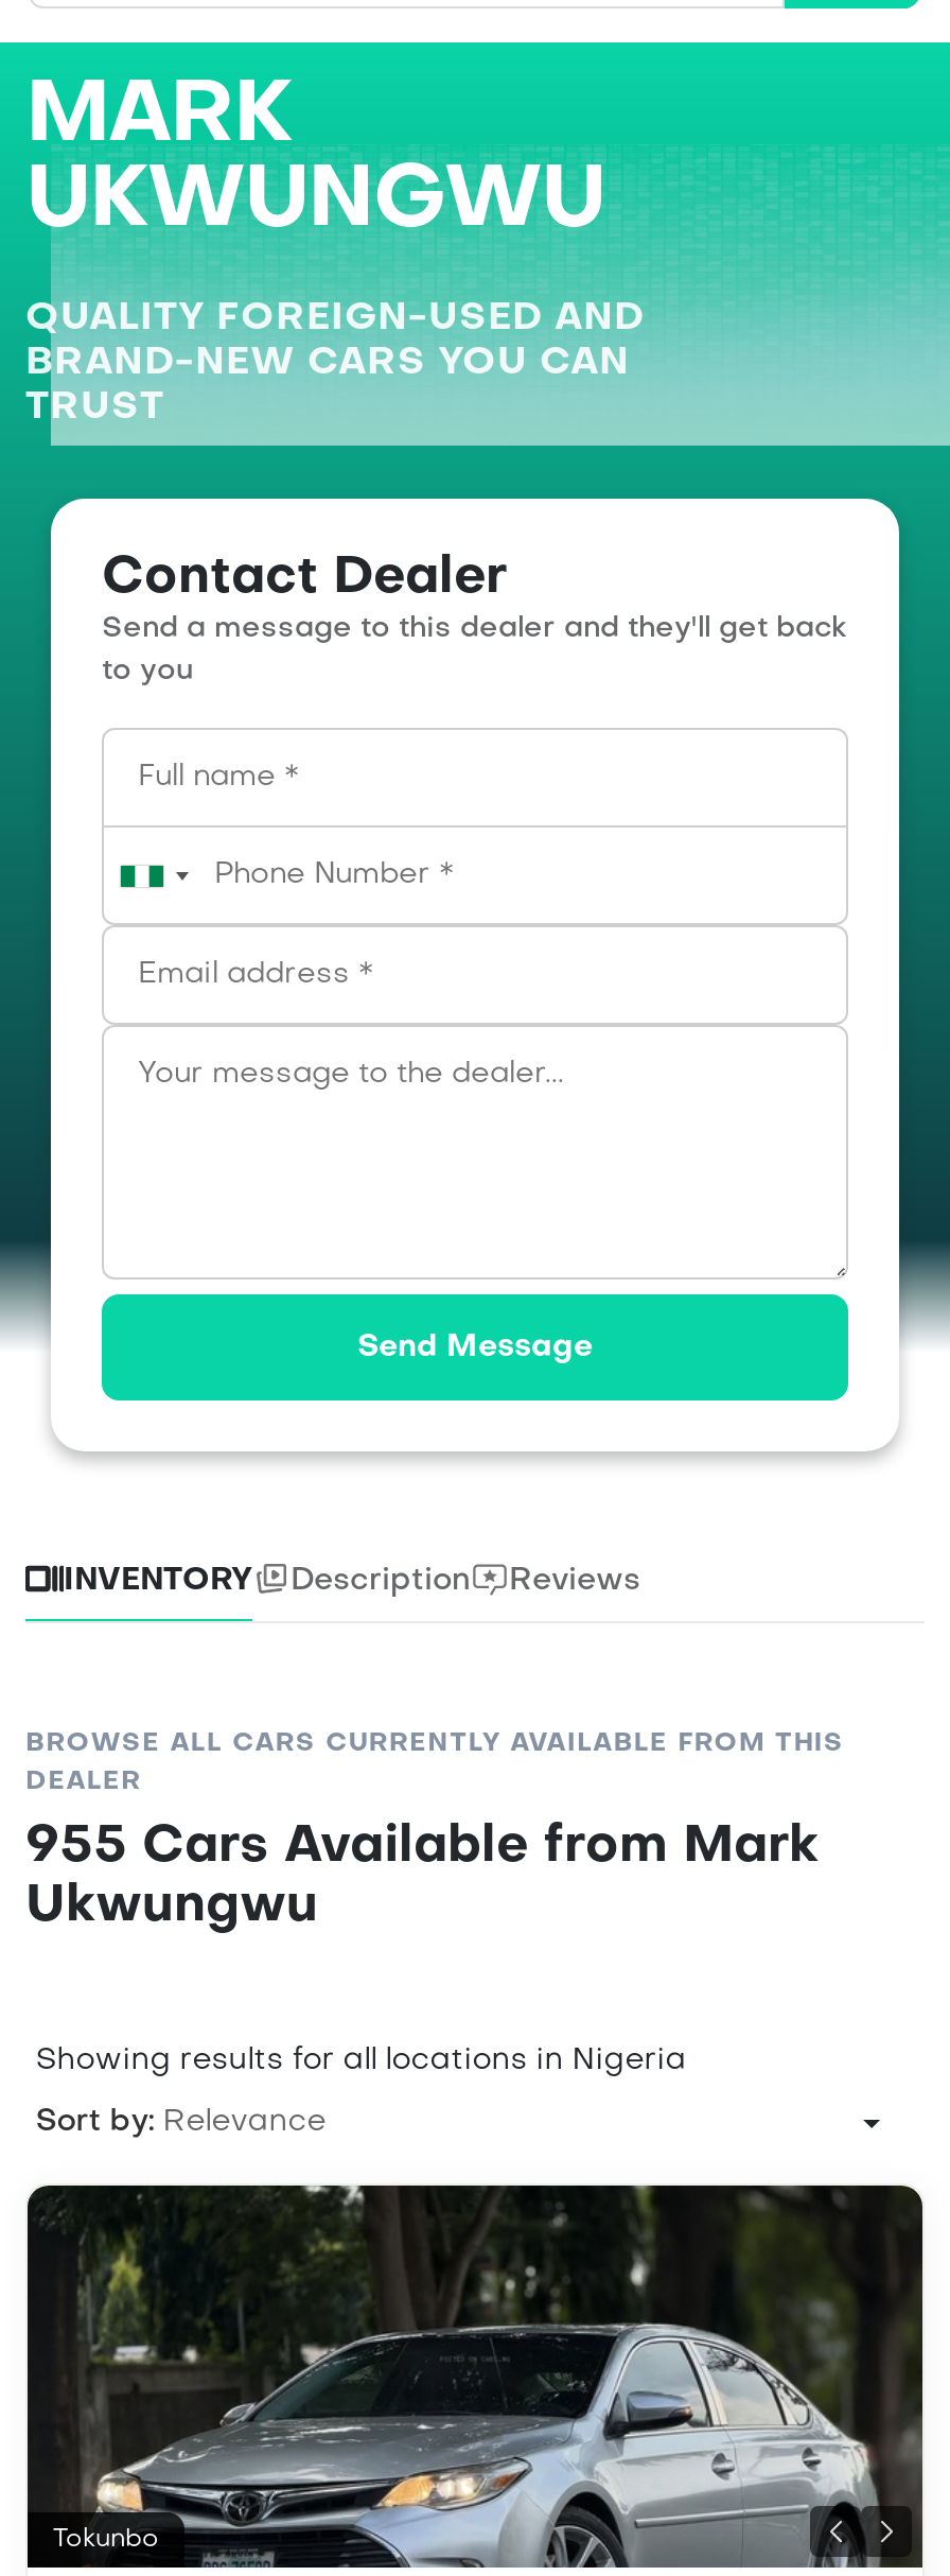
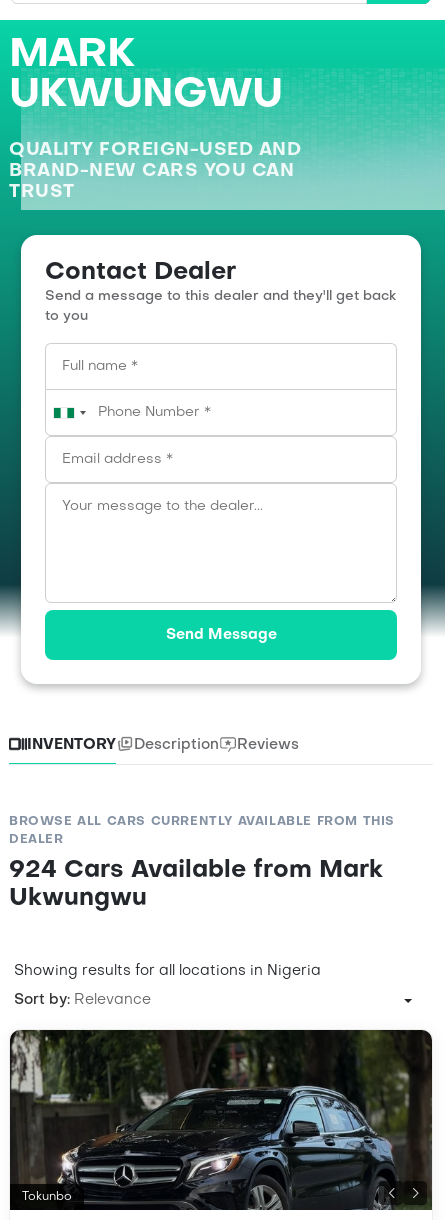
[25,1824,819,1874] 955 Cars Available from Mark -> [9,859,383,883] 924 Cars Available from Mark
[28,2183,916,2568] [image] -> [10,1029,430,1210] [image]

